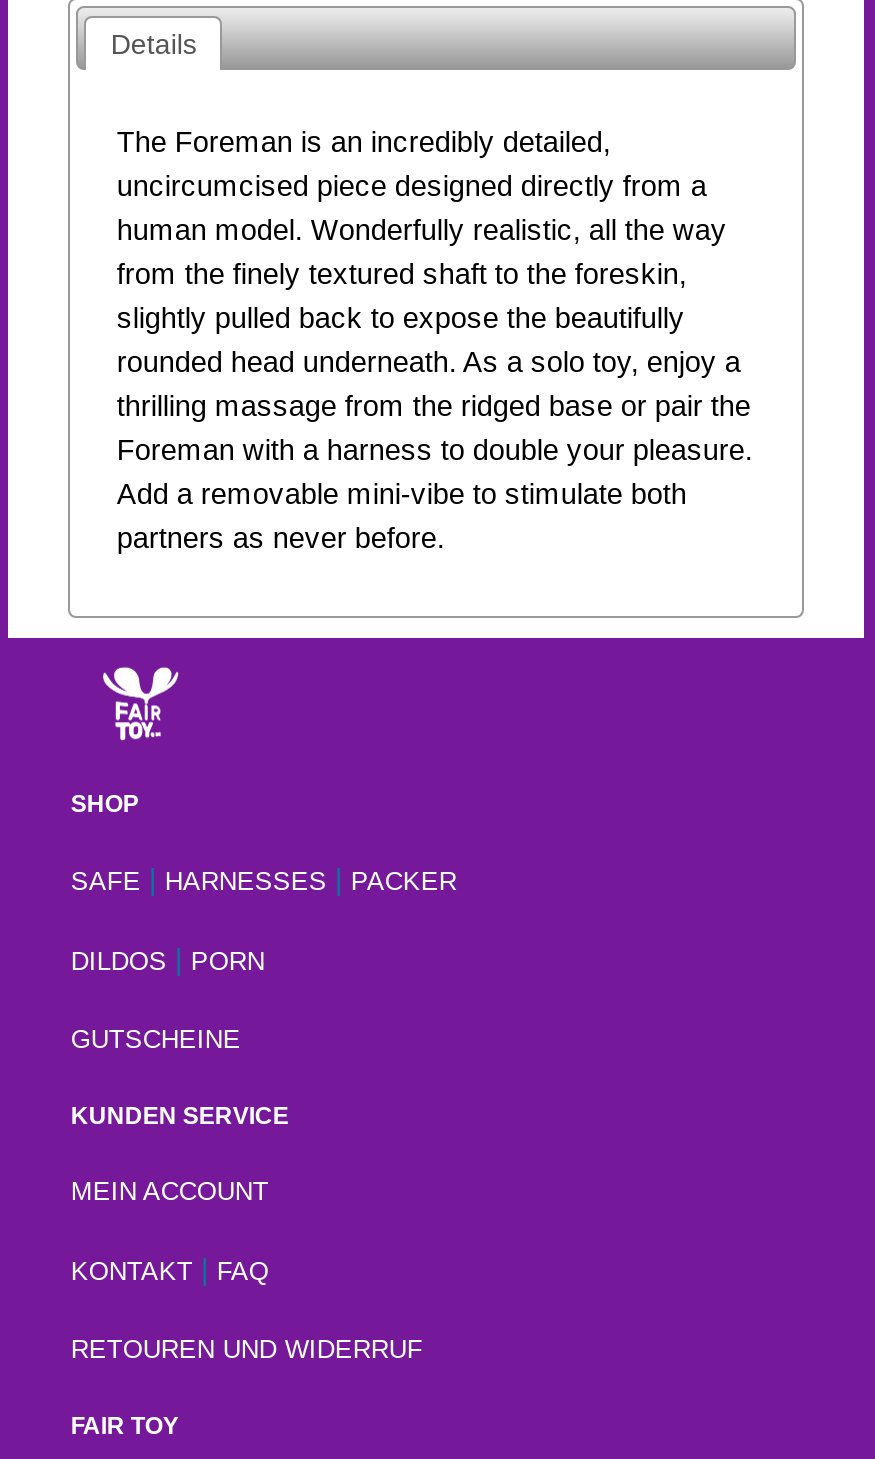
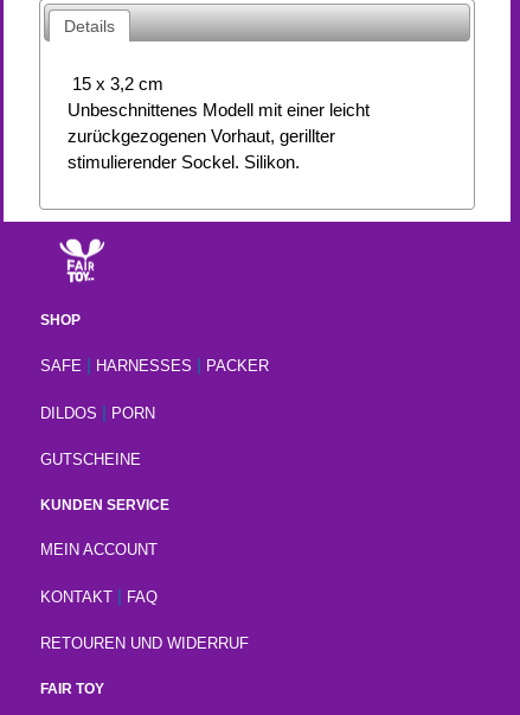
[117,126,753,554] The Foreman is an incredibly detailed, | uncircumcised piece designed directly from a | human model. Wonderfully realistic, all the way | from the finely textured shaft to the foreskin, | slightly pulled back to expose the beautifully | rounded head underneath. As a solo toy, enjoy a | thrilling massage from the ridged base or pair the | Foreman with a harness to double your pleasure. | Add a removable mini-vibe to stimulate both | partners as never before. -> [68,75,370,172] 15 x 3,2 cm | Unbeschnittenes Modell mit einer leicht | zurückgezogenen Vorhaut, gerillter | stimulierender Sockel. Silikon.

